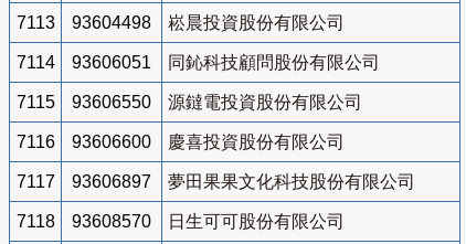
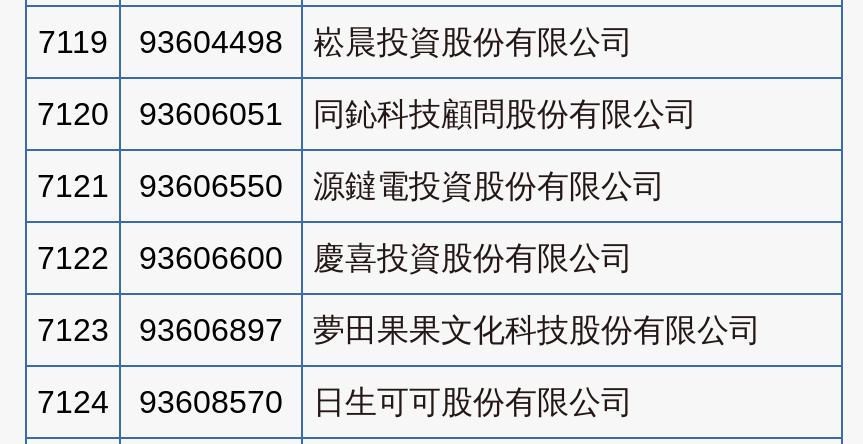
[16,13,345,32] 7113 93604498 崧晨投資股份有限公司 -> [38,25,633,59] 7119 93604498 崧晨投資股份有限公司
[16,53,380,72] 7114 93606051 同鈊科技顧問股份有限公司 -> [37,97,697,131] 7120 93606051 同鈊科技顧問股份有限公司
[16,93,362,111] 7115 93606550 源鐽電投資股份有限公司 -> [37,169,665,203] 7121 93606550 源鐽電投資股份有限公司
[16,132,345,151] 7116 93606600 慶喜投資股份有限公司 -> [37,241,633,275] 7122 93606600 慶喜投資股份有限公司
[16,172,415,191] 7117 93606897 夢田果果文化科技股份有限公司 -> [37,313,761,347] 7123 93606897 夢田果果文化科技股份有限公司
[16,212,345,231] 7118 93608570 日生可可股份有限公司 -> [37,385,633,419] 7124 93608570 日生可可股份有限公司

